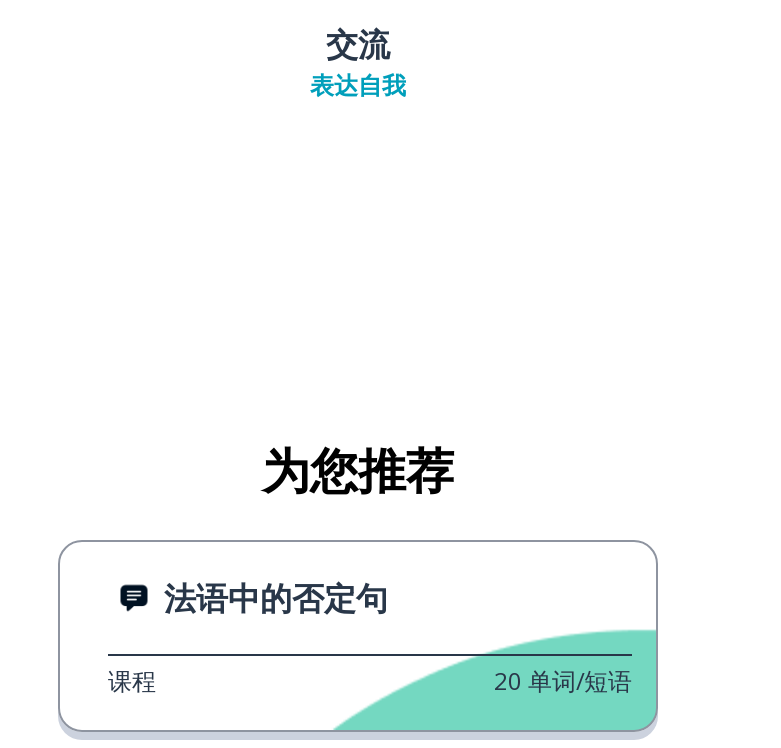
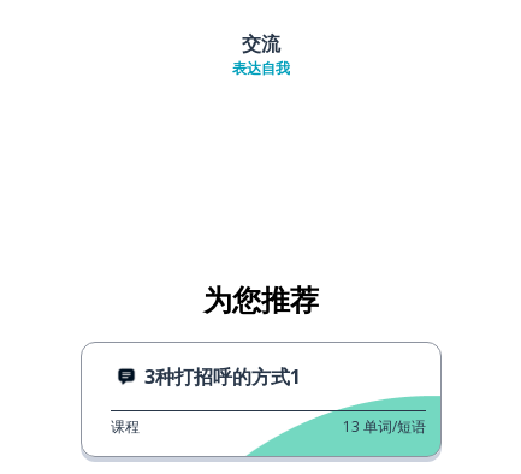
[164,576,388,620] 法语中的否定句 -> [144,363,301,390] 3种打招呼的方式1
[494,664,632,698] 20 单词/短语 -> [343,416,426,436] 13 单词/短语

